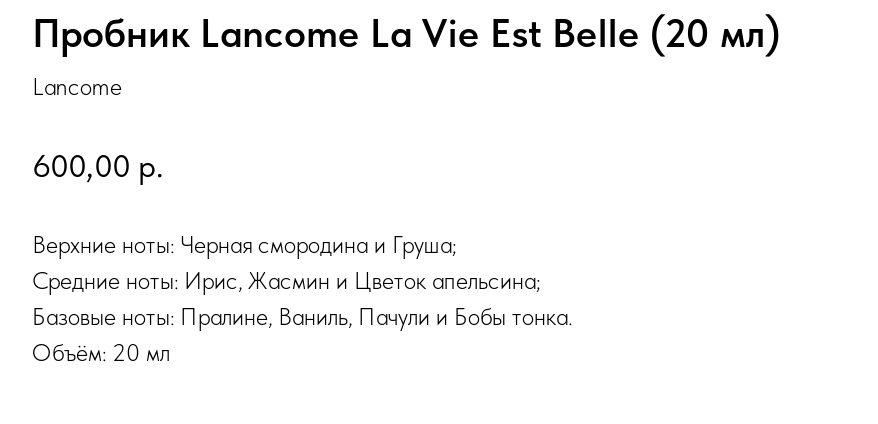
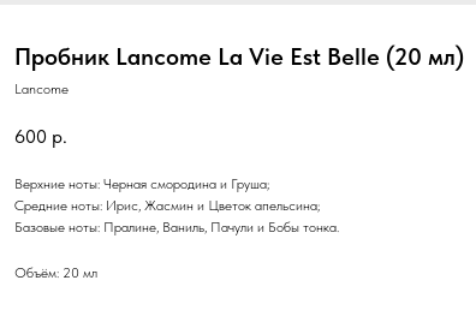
[32,147,164,185] 600,00 р. -> [14,125,67,148] 600 р.

